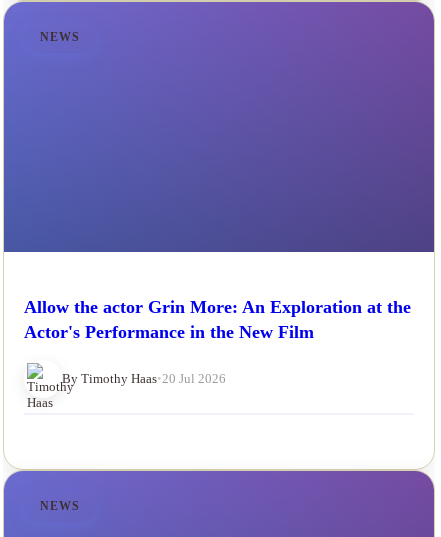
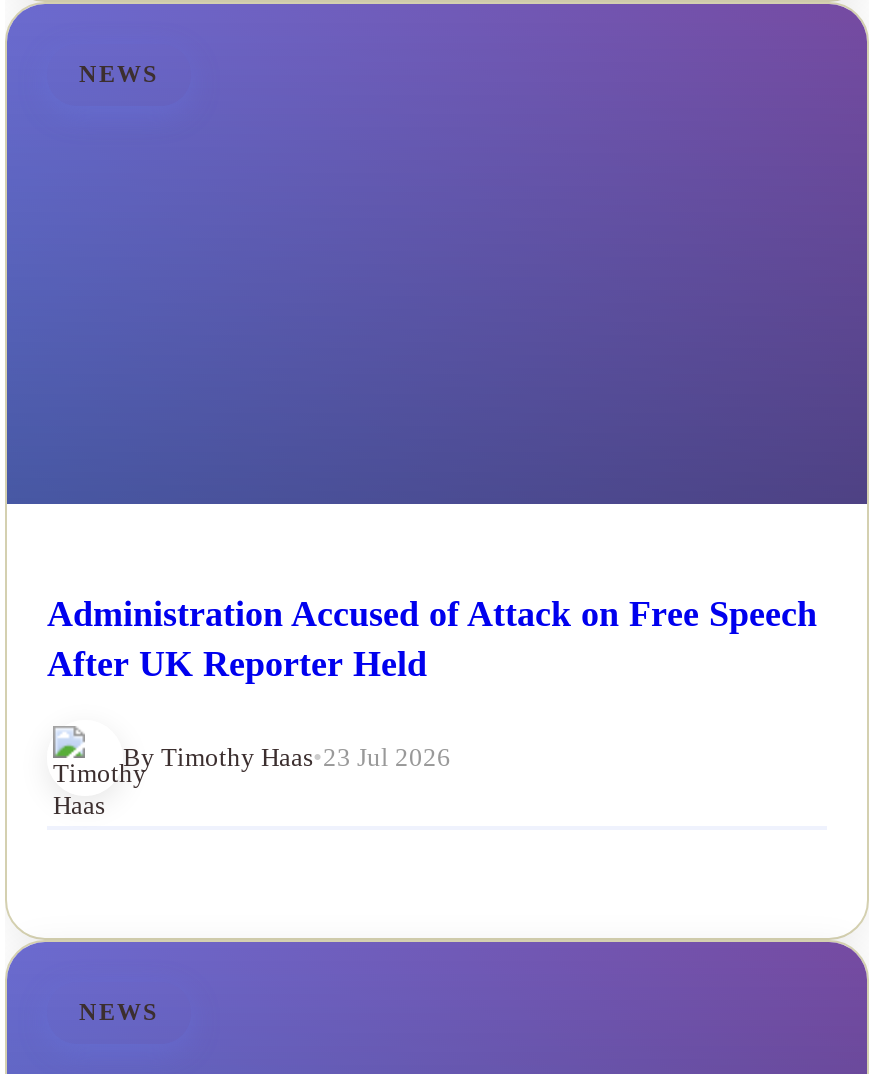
[24,297,411,342] Allow the actor Grin More: An Exploration at the | Actor's Performance in the New Film -> [47,594,817,684] Administration Accused of Attack on Free Speech | After UK Reporter Held
[62,371,226,386] By Timothy Haas • 20 Jul 2026 -> [123,742,451,772] By Timothy Haas • 23 Jul 2026

